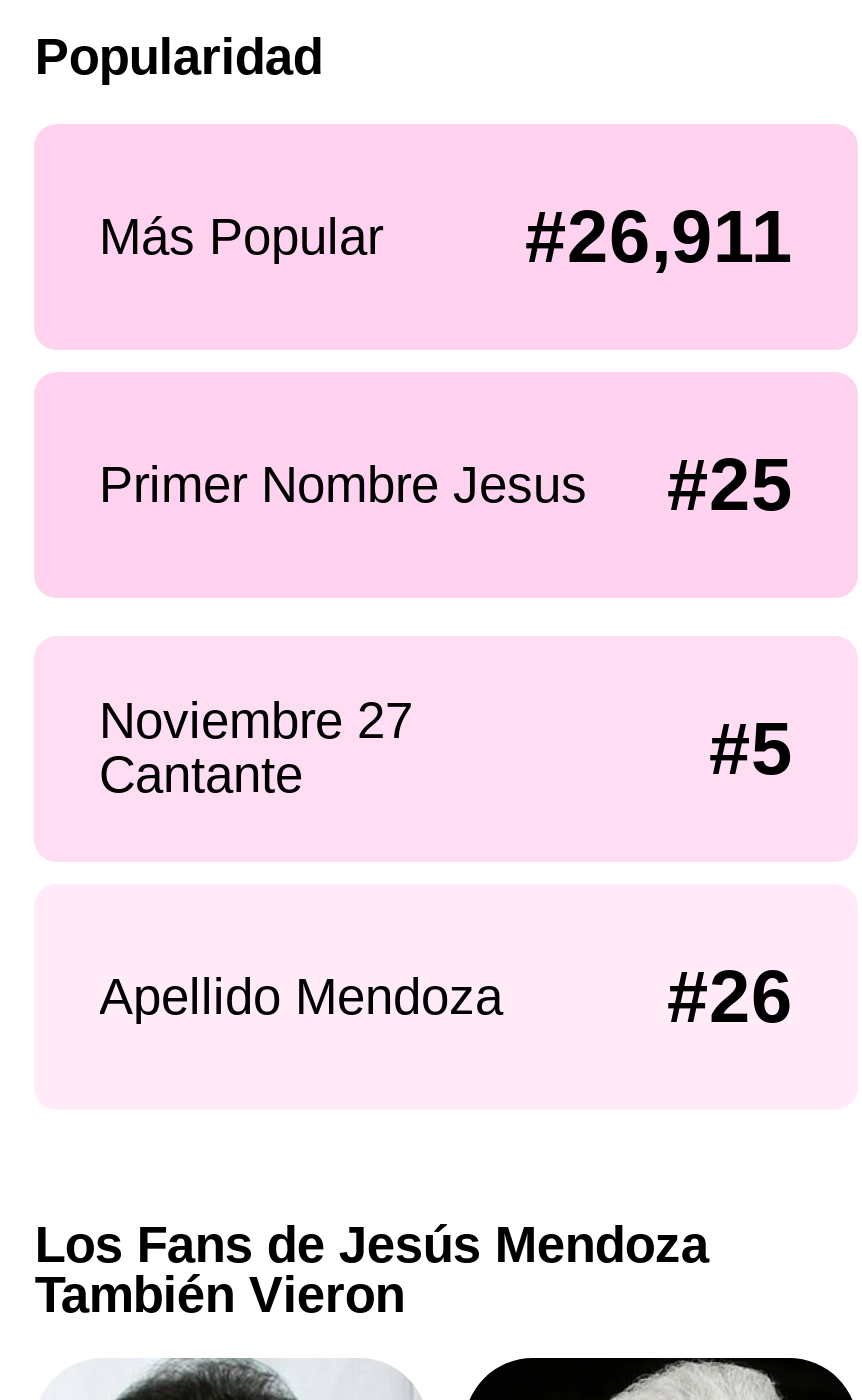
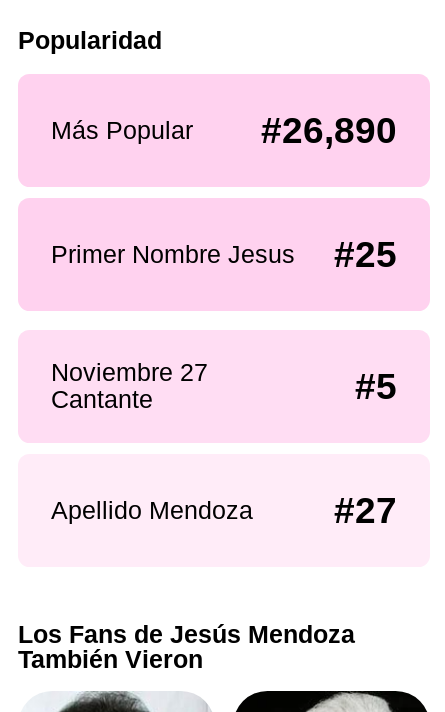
[525,196,793,278] #26,911 -> [261,110,397,151] #26,890
[667,957,793,1039] #26 -> [334,490,397,531] #27

